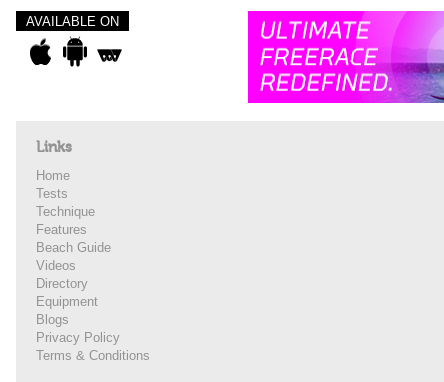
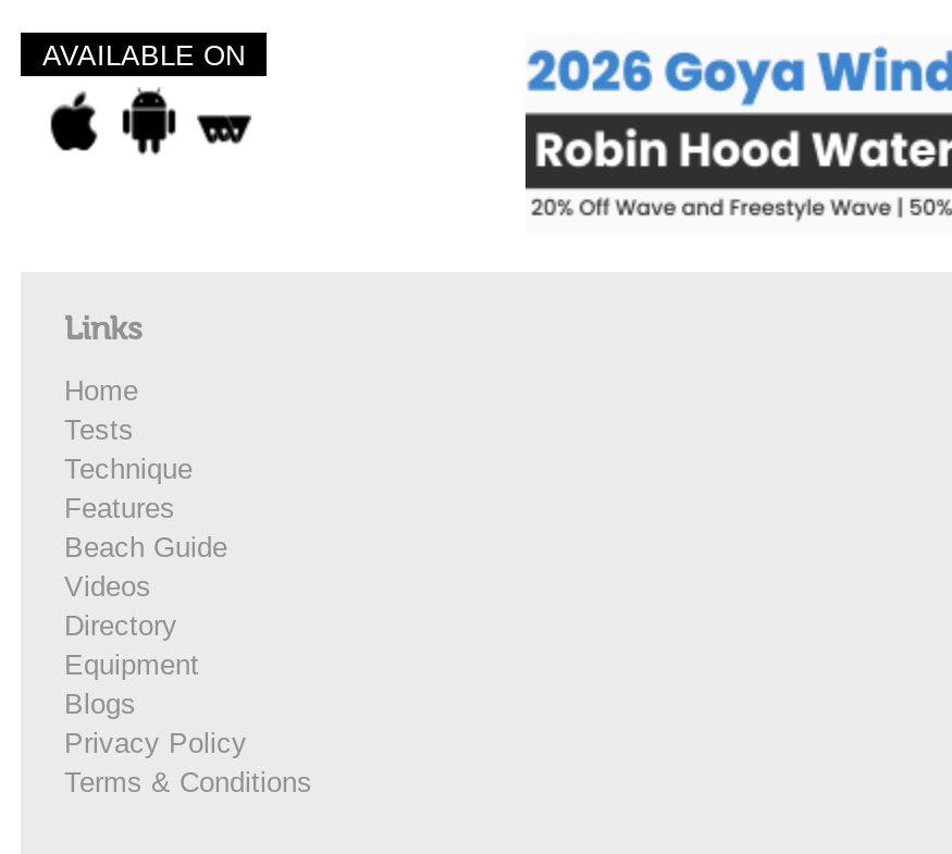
[247,10,441,104] [image] -> [523,33,945,233] [image]

